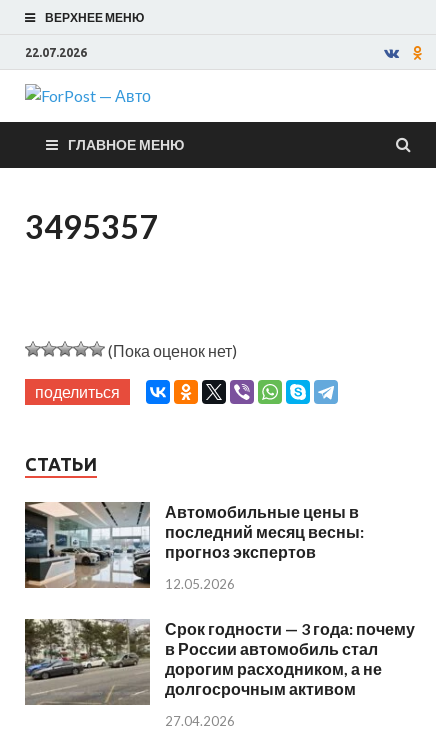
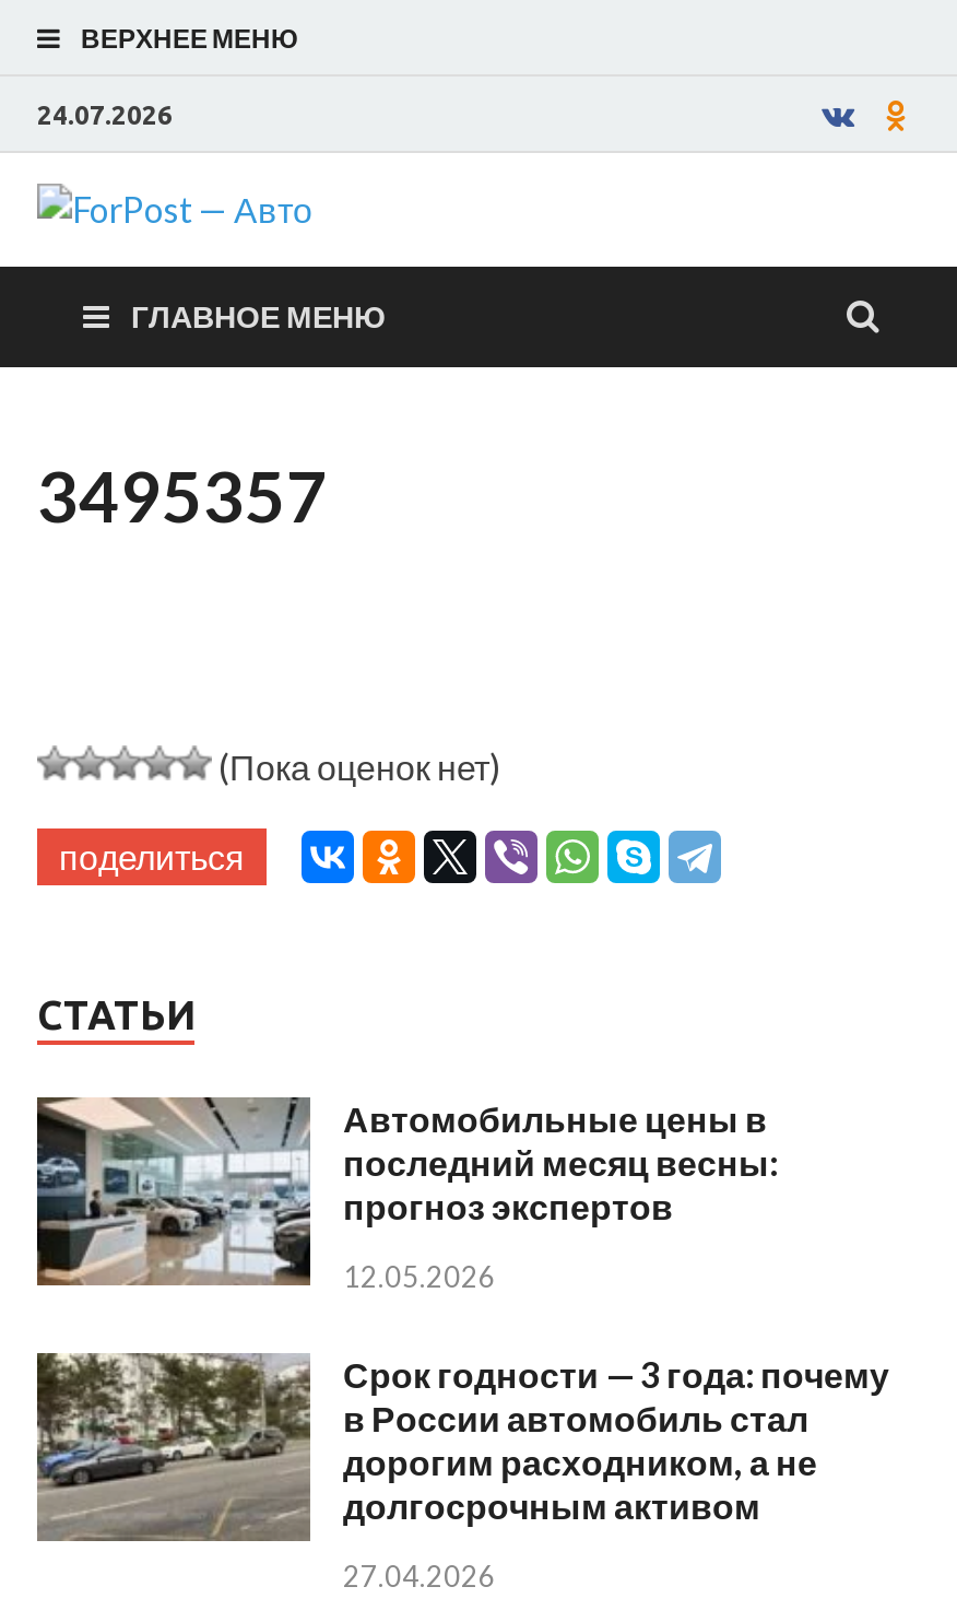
[25,45,87,58] 22.07.2026 -> [37,99,173,128] 24.07.2026

